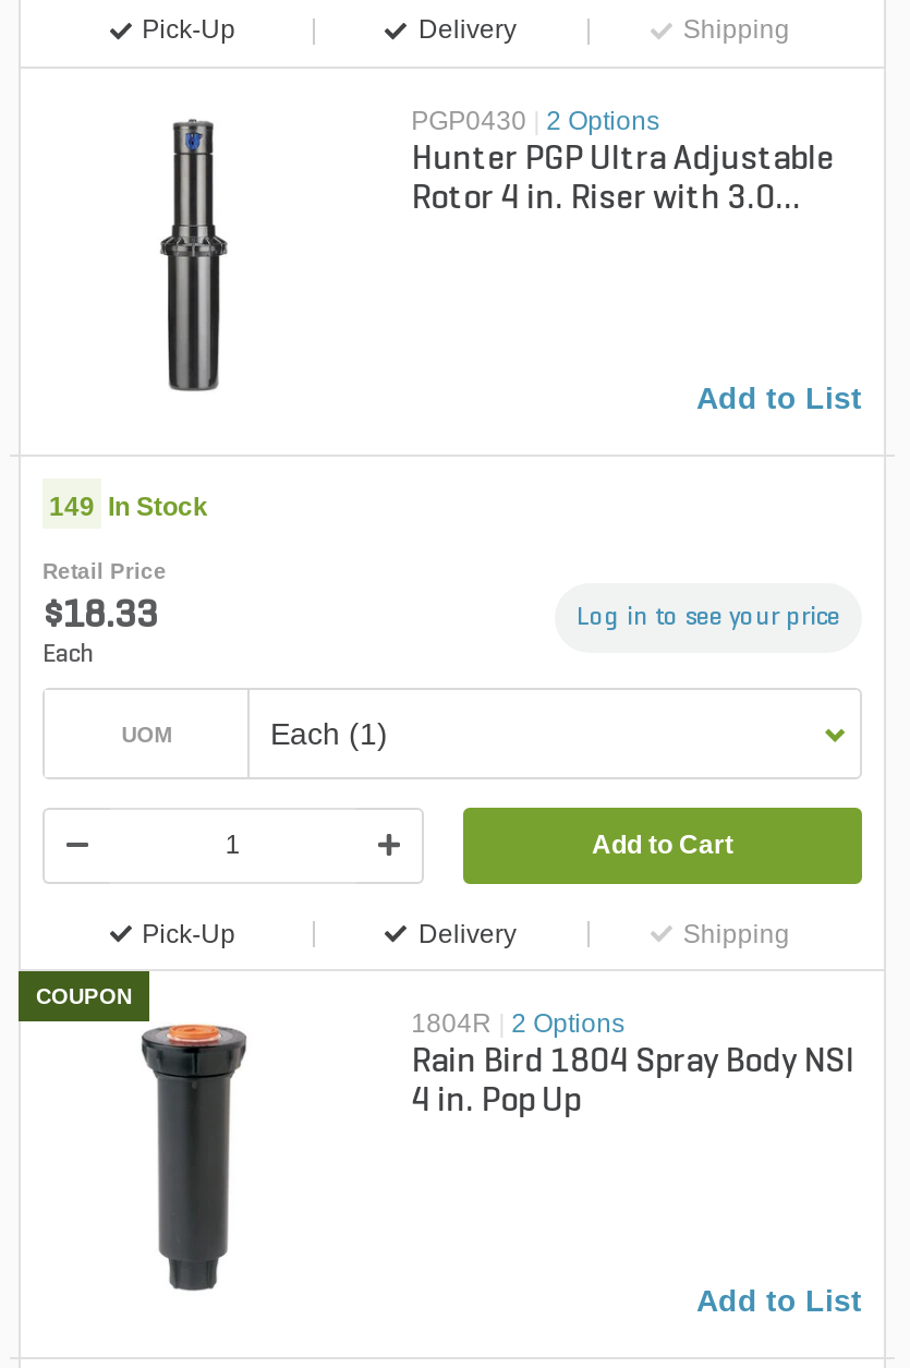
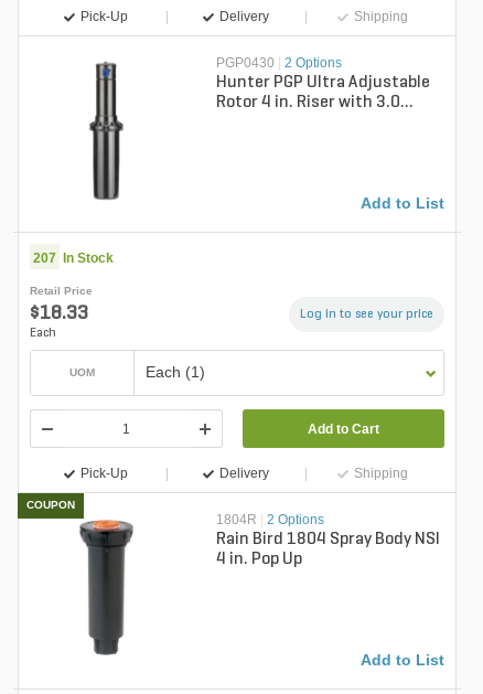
[49,491,208,522] 149 In Stock -> [33,250,114,266] 207 In Stock

